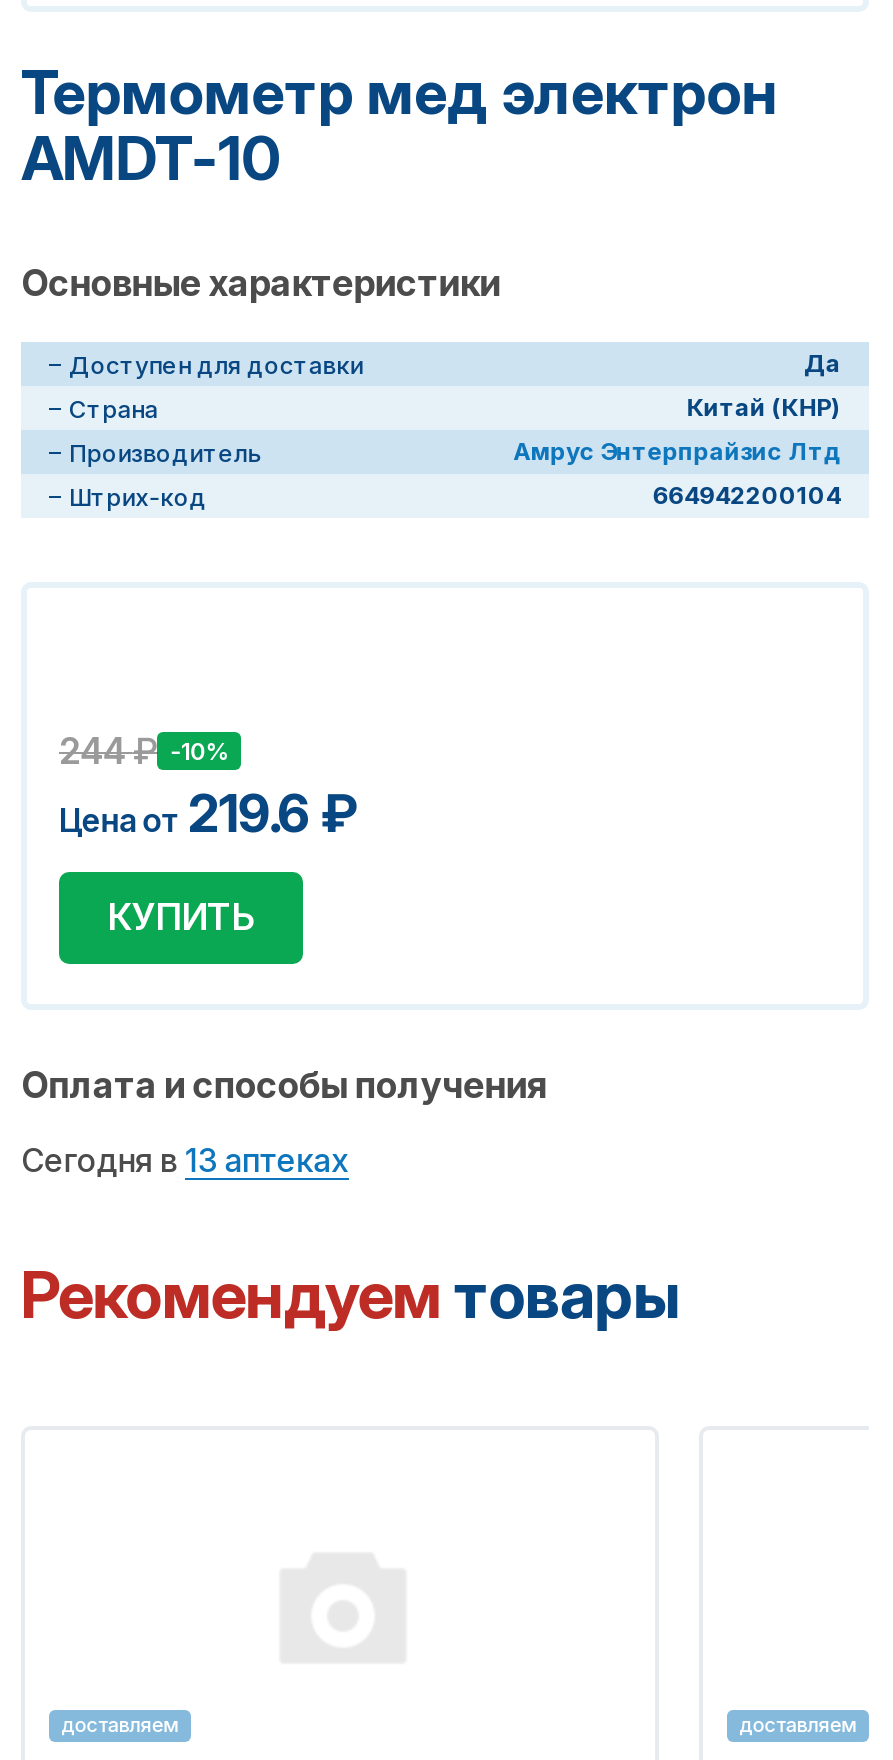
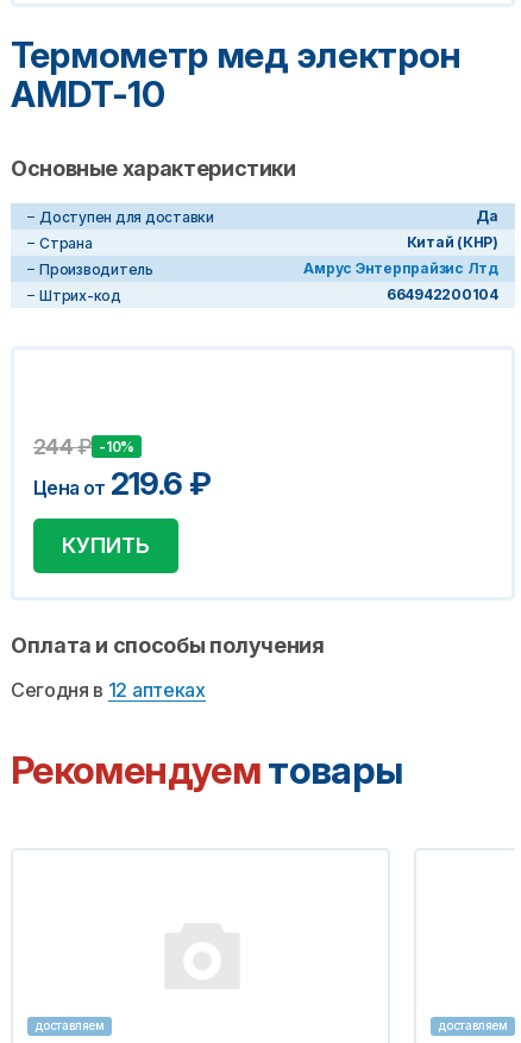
[21,1140,348,1180] Сегодня в 13 аптеках -> [11,678,205,702] Сегодня в 12 аптеках

